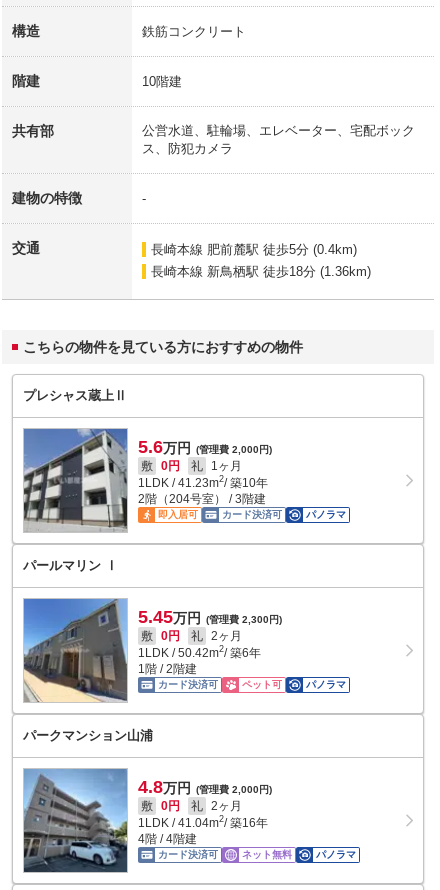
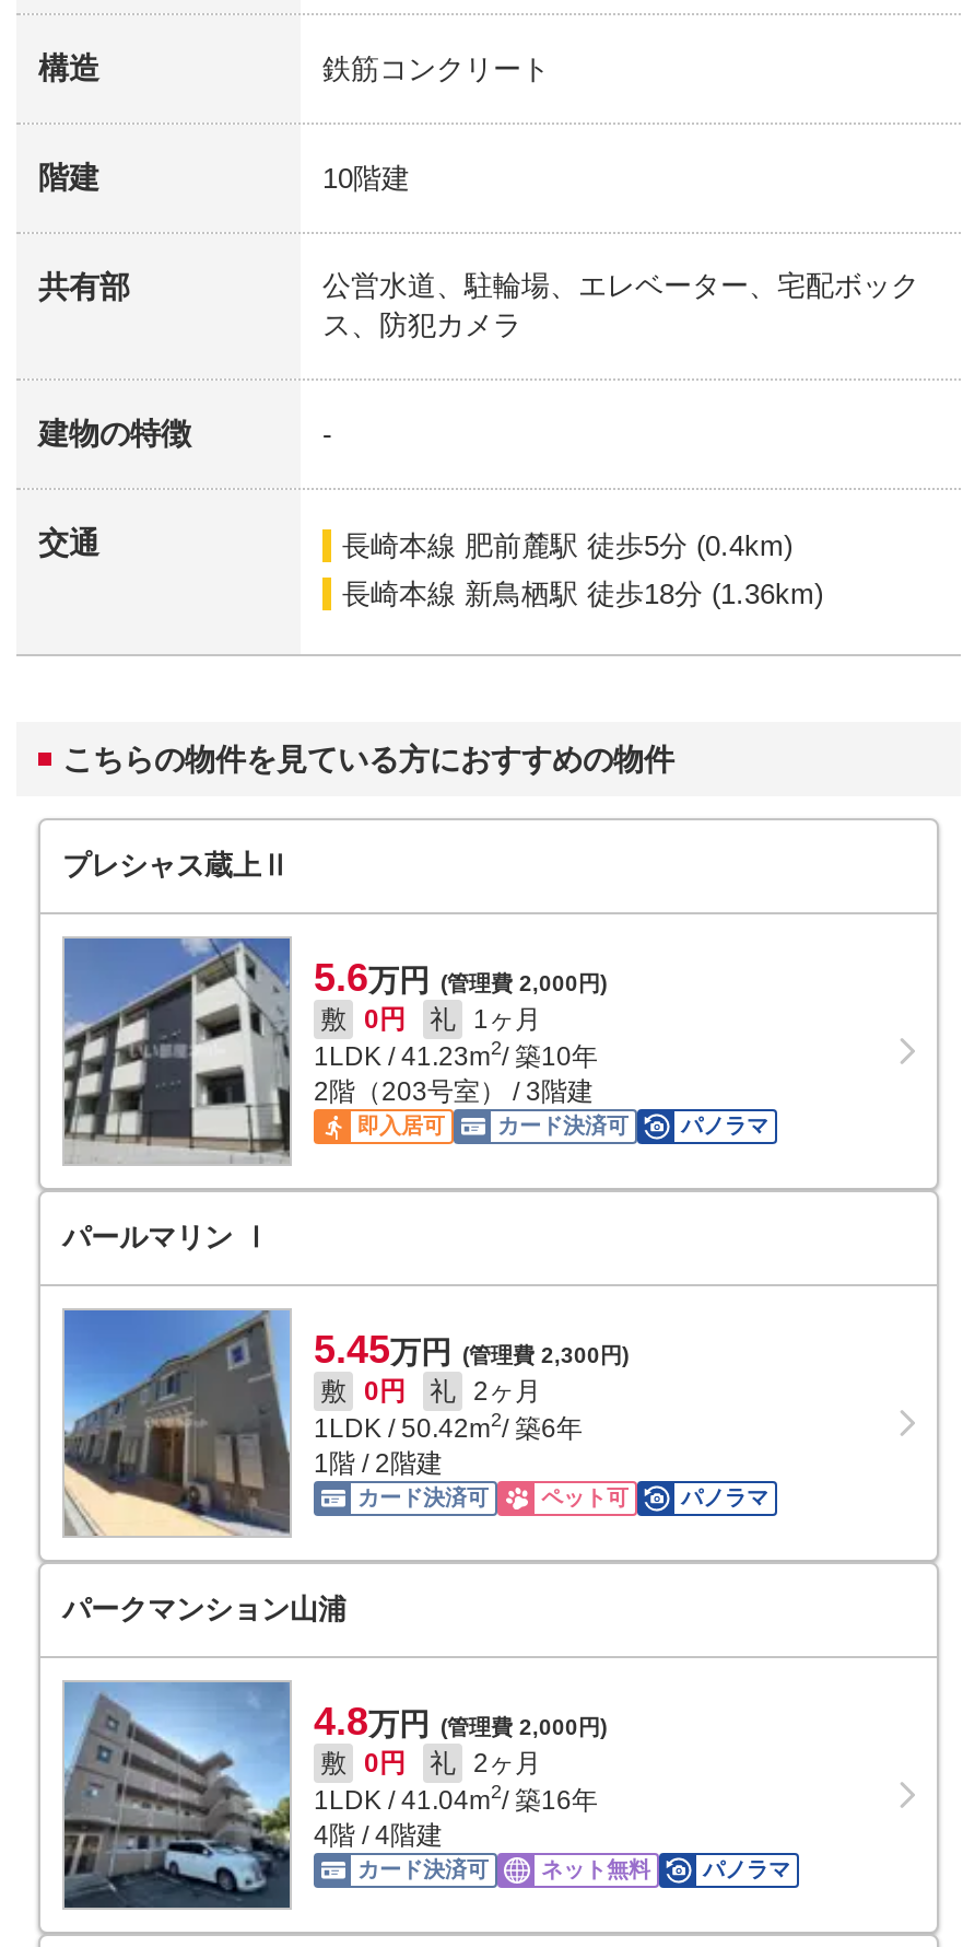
[138,492,266,506] 2階（204号室） / 3階建 -> [314,1076,594,1107] 2階（203号室） / 3階建

